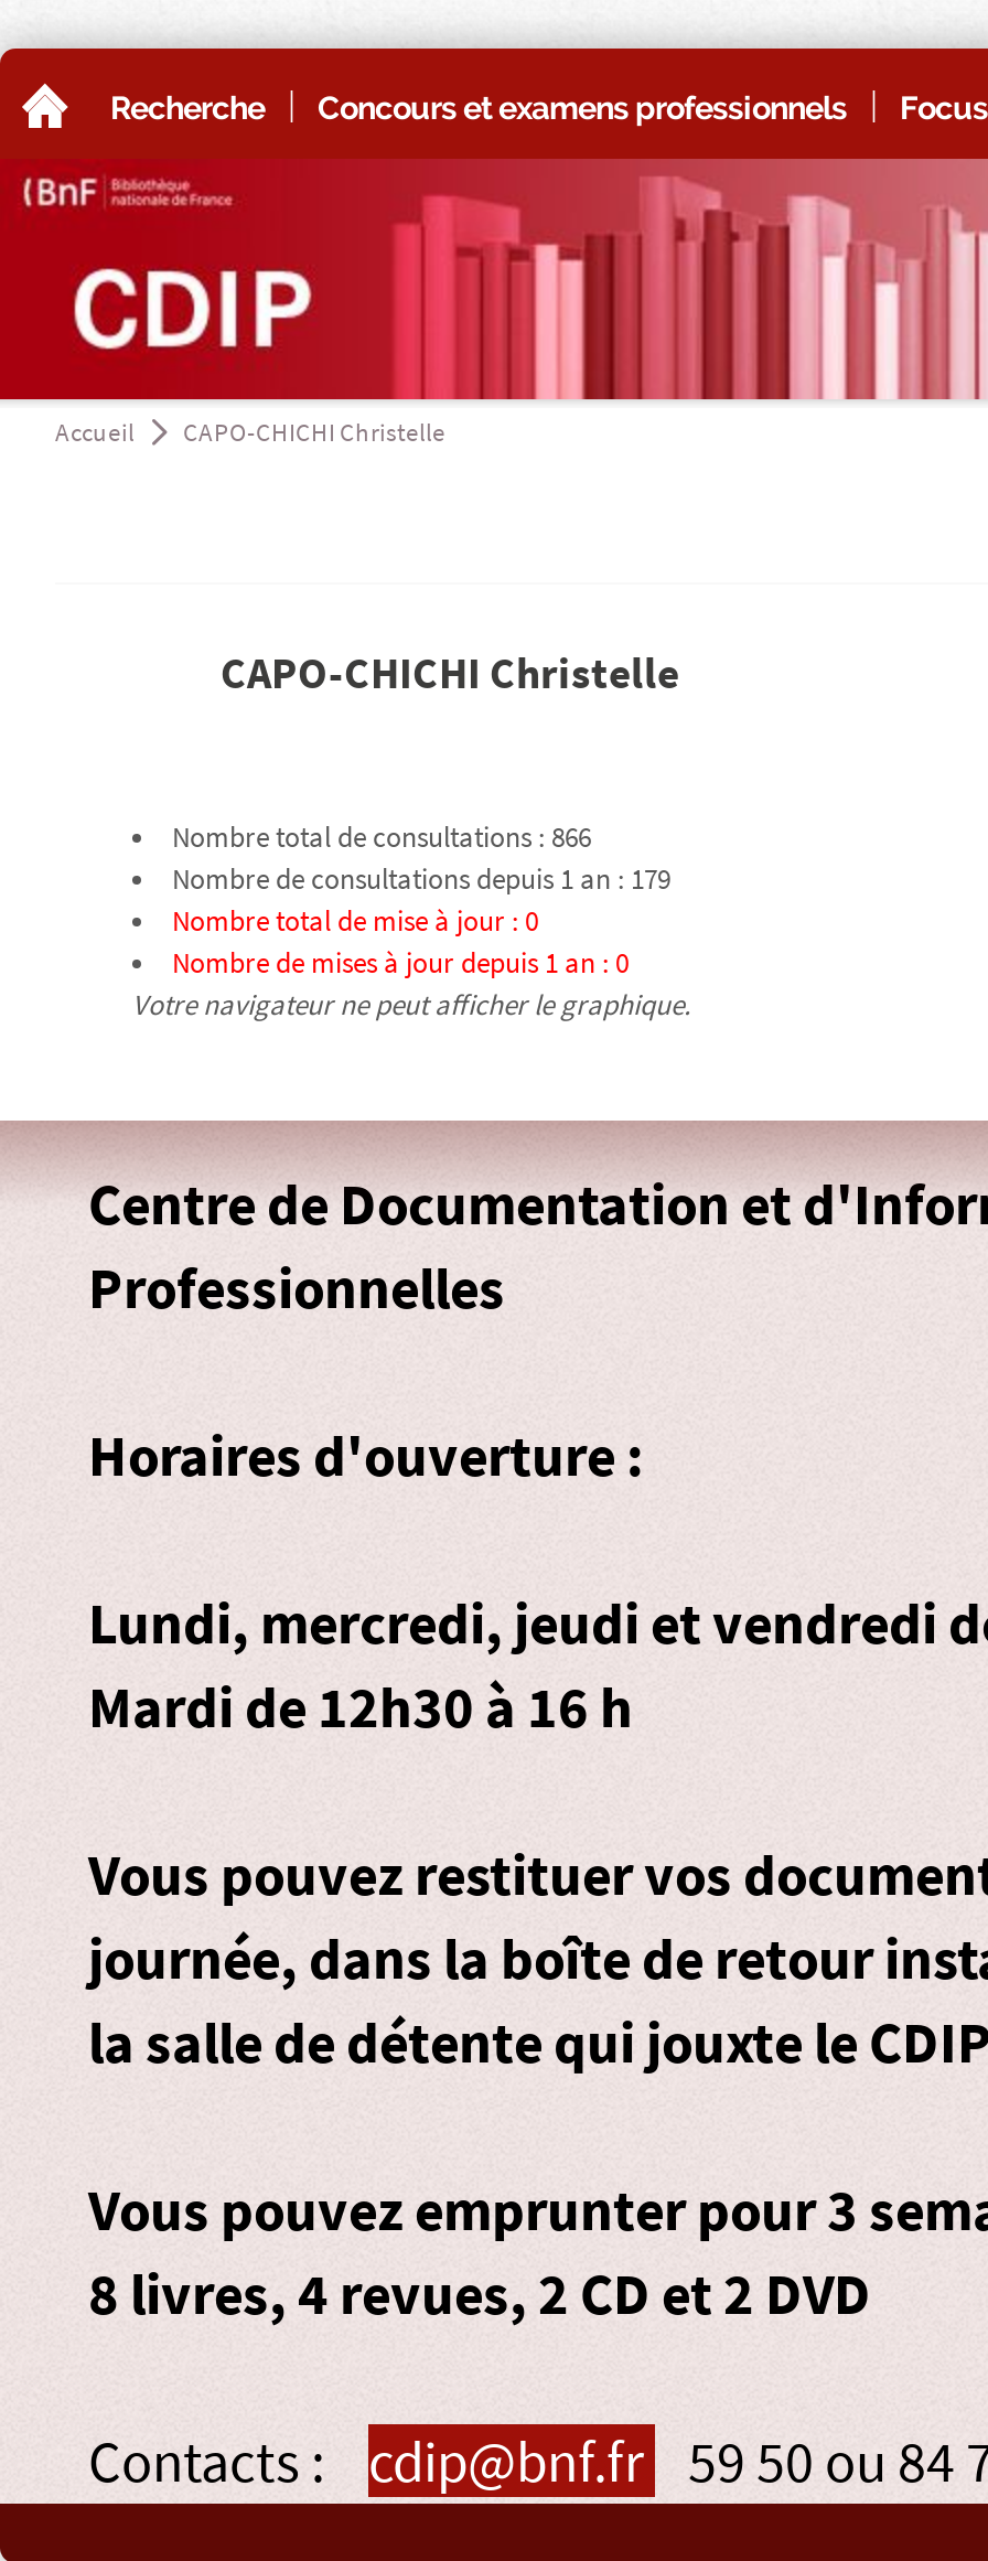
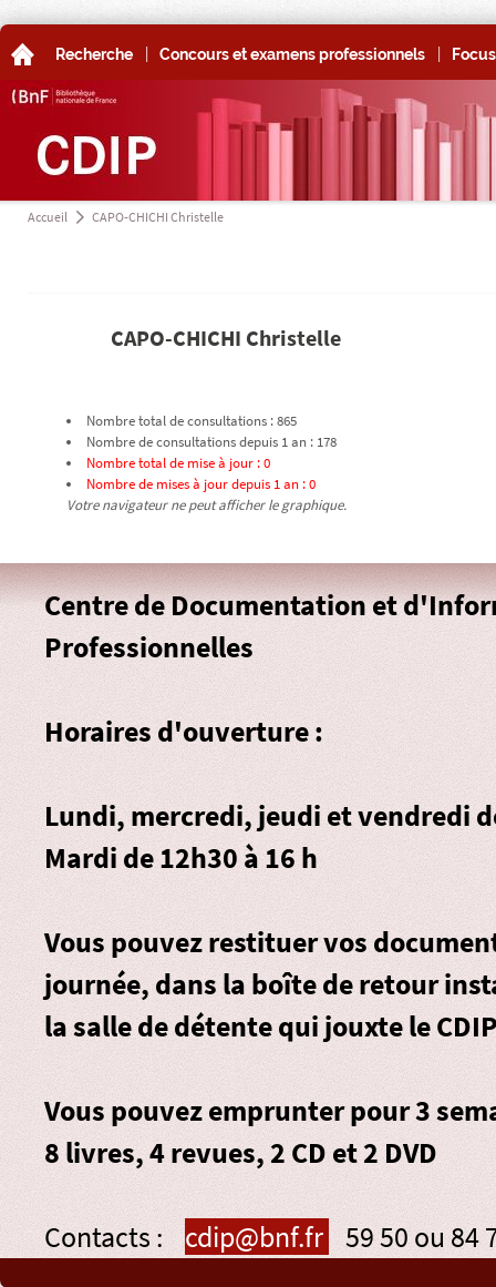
[172,818,591,856] Nombre total de consultations : 866 -> [86,411,297,430] Nombre total de consultations : 865
[172,860,670,898] Nombre de consultations depuis 1 an : 179 -> [86,432,337,451] Nombre de consultations depuis 1 an : 178

